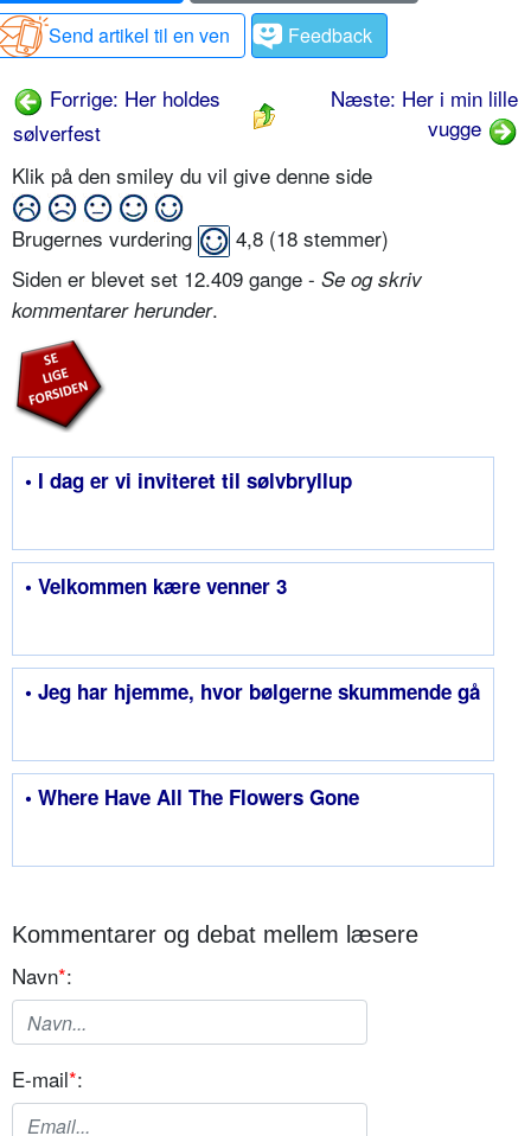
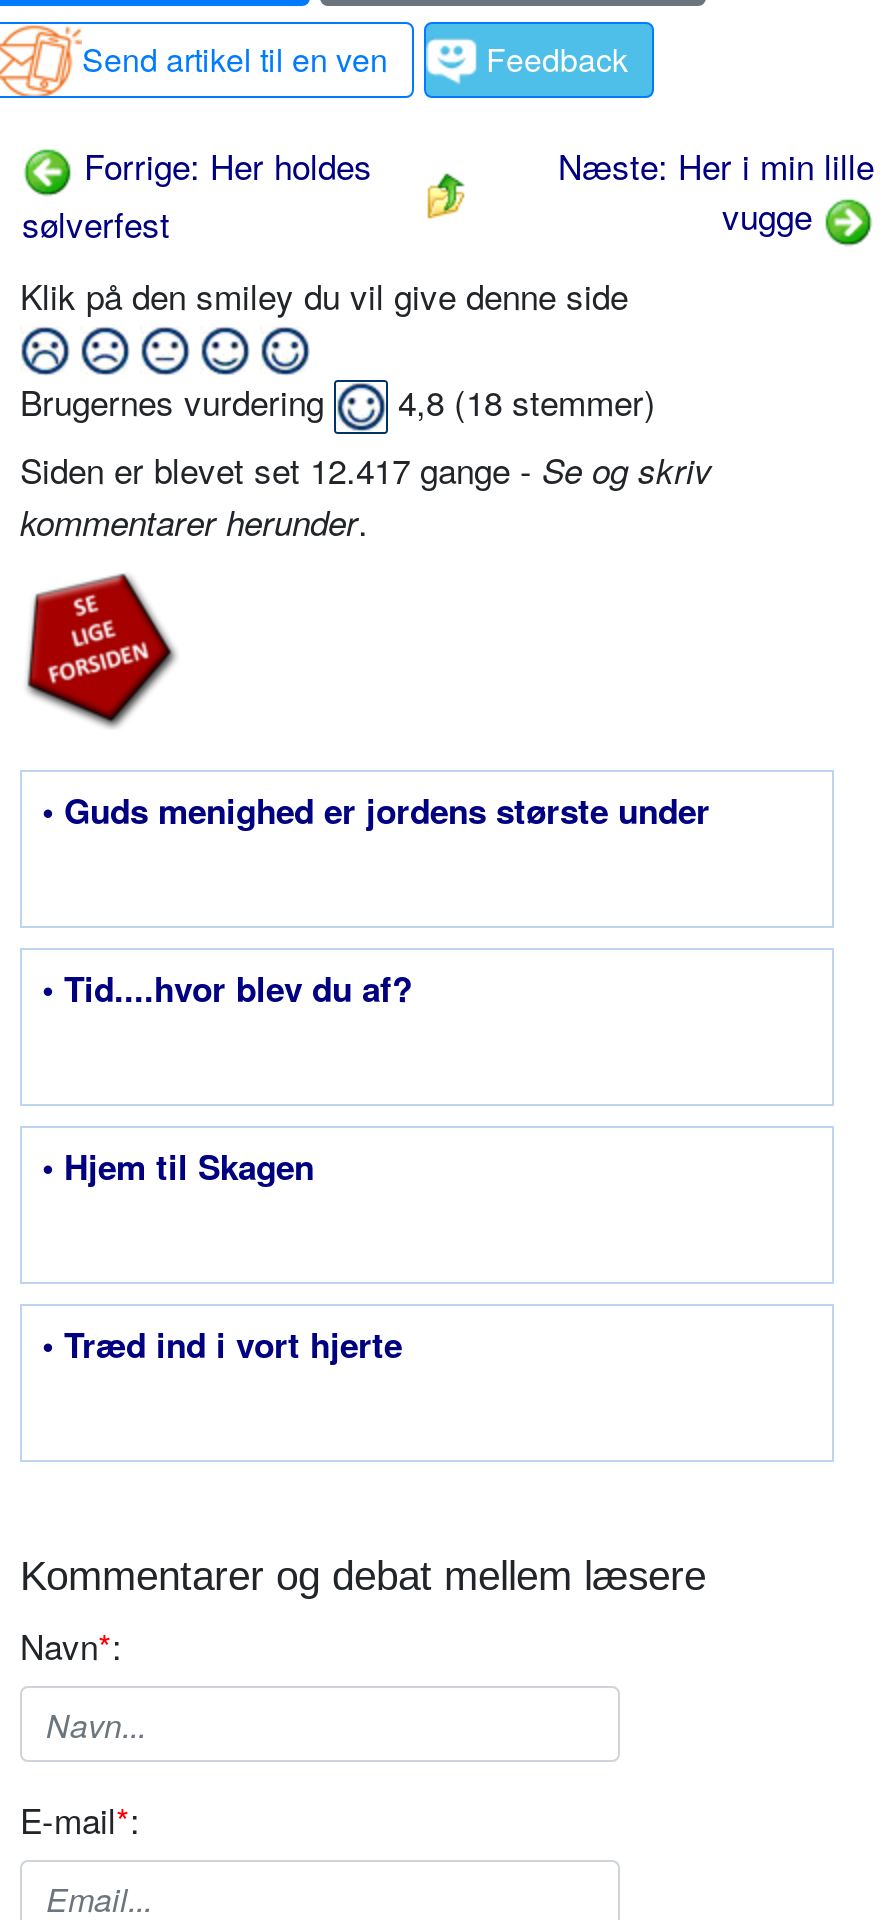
[12,263,422,293] Siden er blevet set 12.409 gange - Se og skriv -> [20,444,712,494] Siden er blevet set 12.417 gange - Se og skriv
[25,466,352,495] • I dag er vi inviteret til sølvbryllup -> [42,786,710,834] • Guds menighed er jordens største under
[25,572,287,600] • Velkommen kære venner 3 -> [42,964,412,1012] • Tid....hvor blev du af?
[25,677,480,706] • Jeg har hjemme, hvor bølgerne skummende gå -> [42,1142,314,1190] • Hjem til Skagen
[25,783,359,811] • Where Have All The Flowers Gone -> [42,1320,402,1368] • Træd ind i vort hjerte

